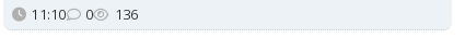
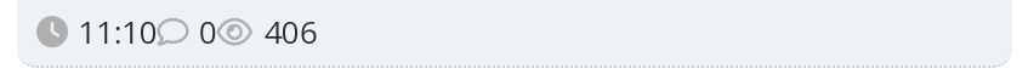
[31,4,139,23] 11:10 0 136 -> [78,9,317,52] 11:10 0 406

